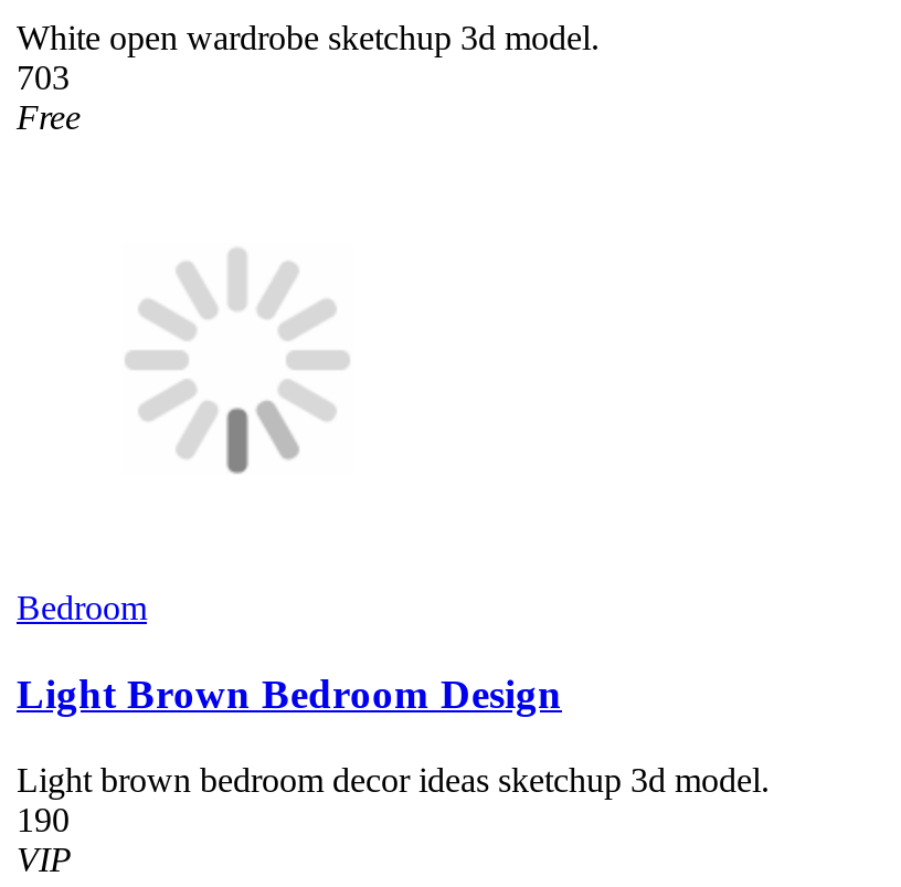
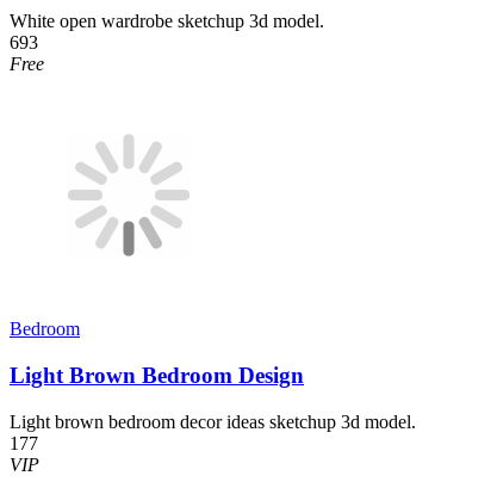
[17,59,70,97] 703 -> [10,33,38,53] 693
[17,801,70,838] 190 -> [10,433,38,453] 177

